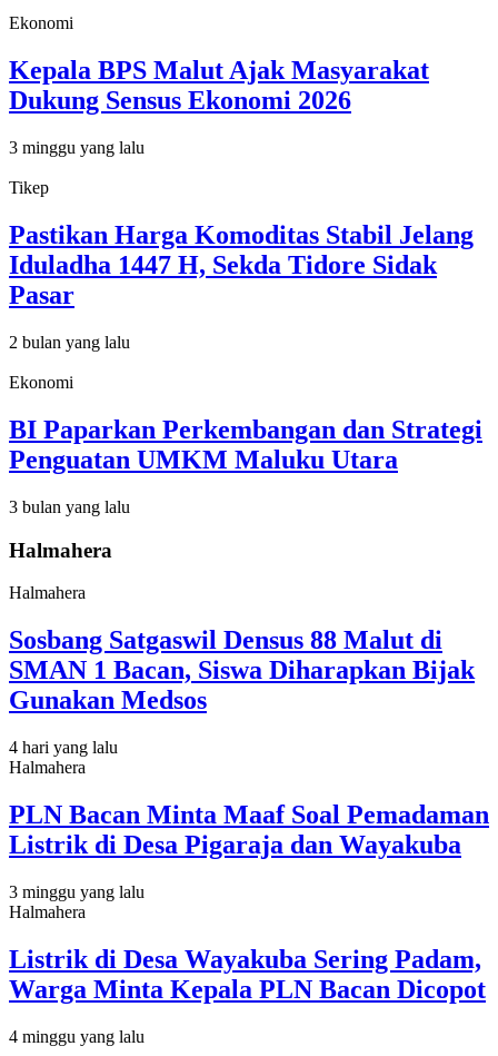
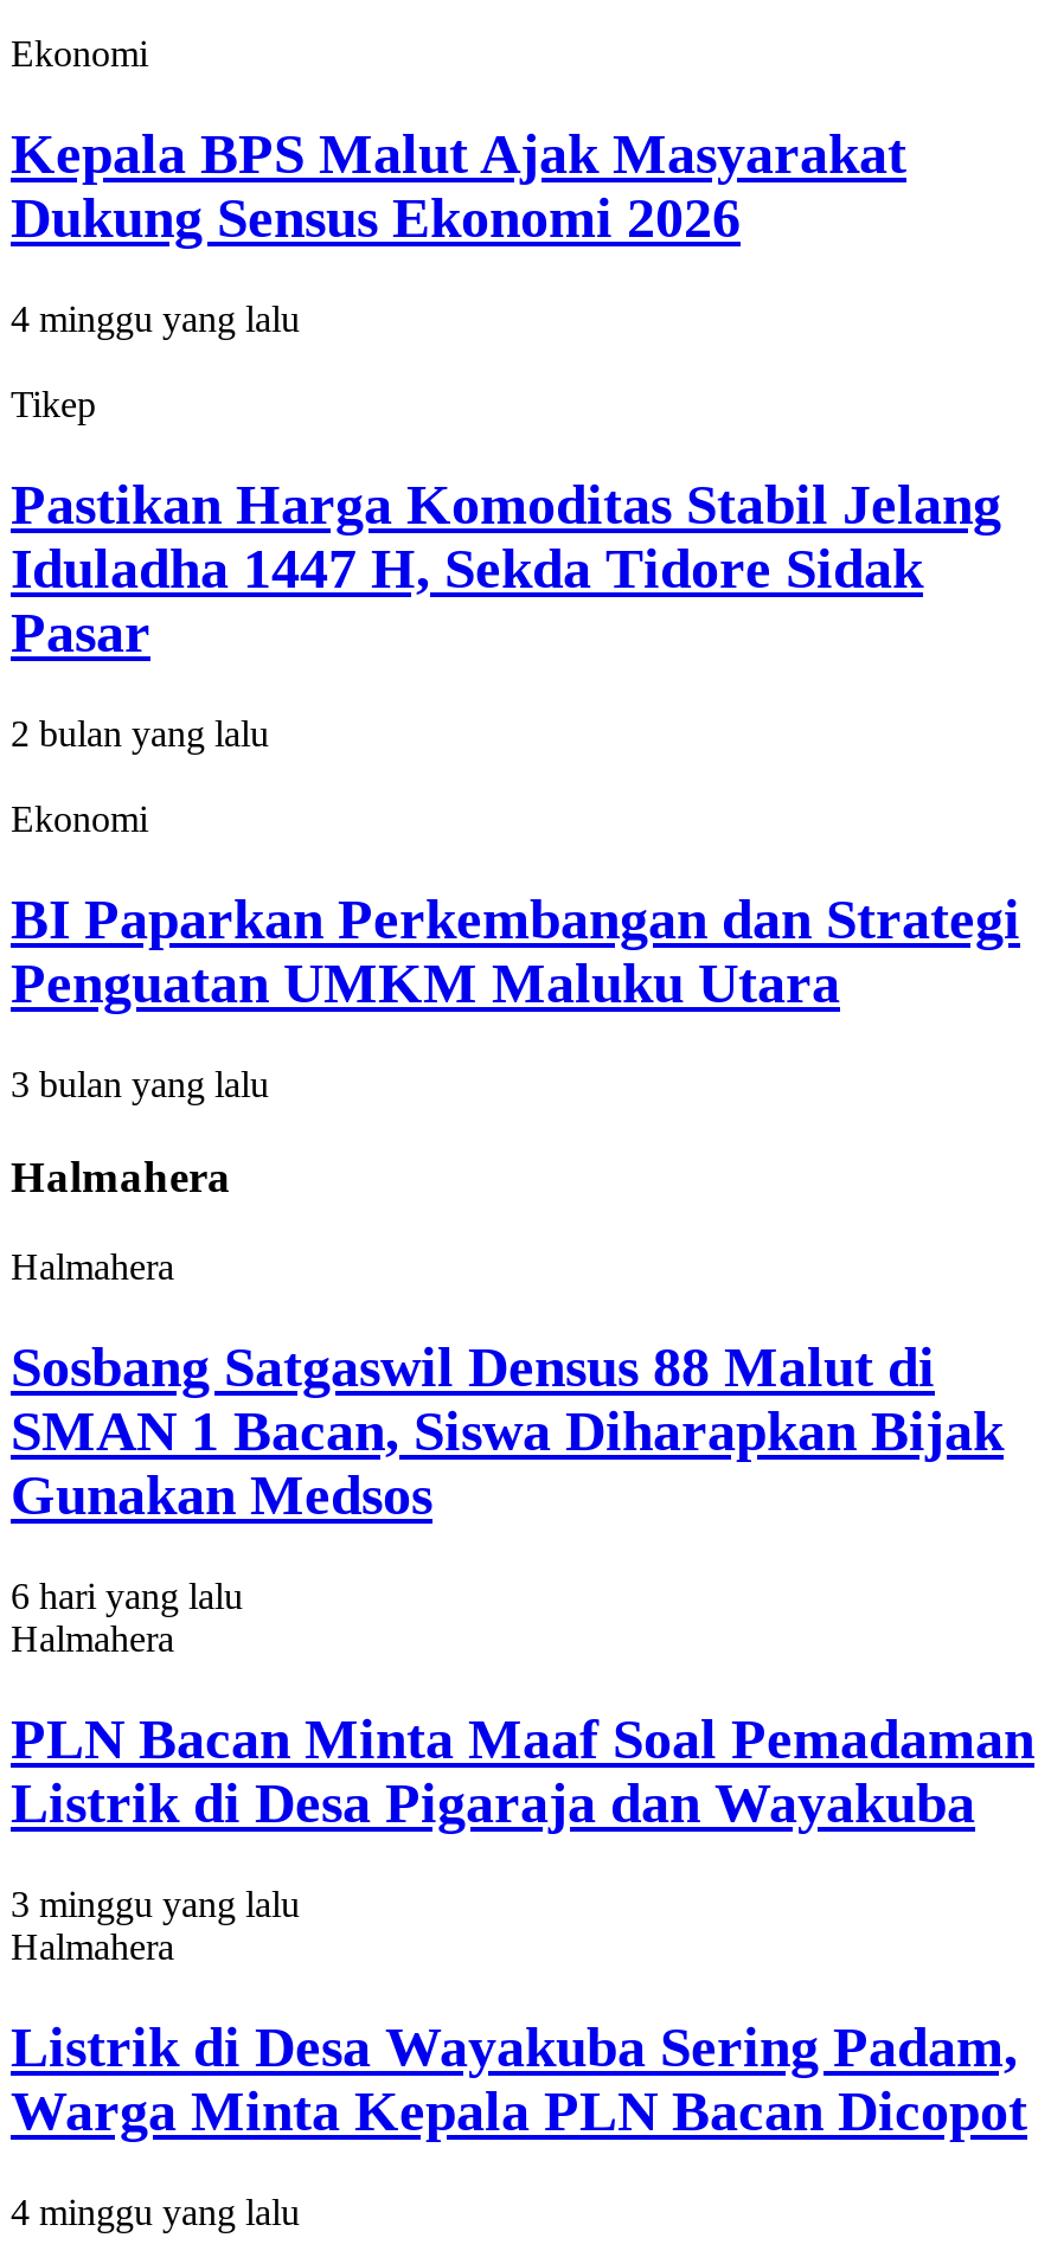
[9,138,145,157] 3 minggu yang lalu -> [11,299,300,339] 4 minggu yang lalu
[9,738,118,757] 4 hari yang lalu -> [11,1576,243,1616] 6 hari yang lalu

